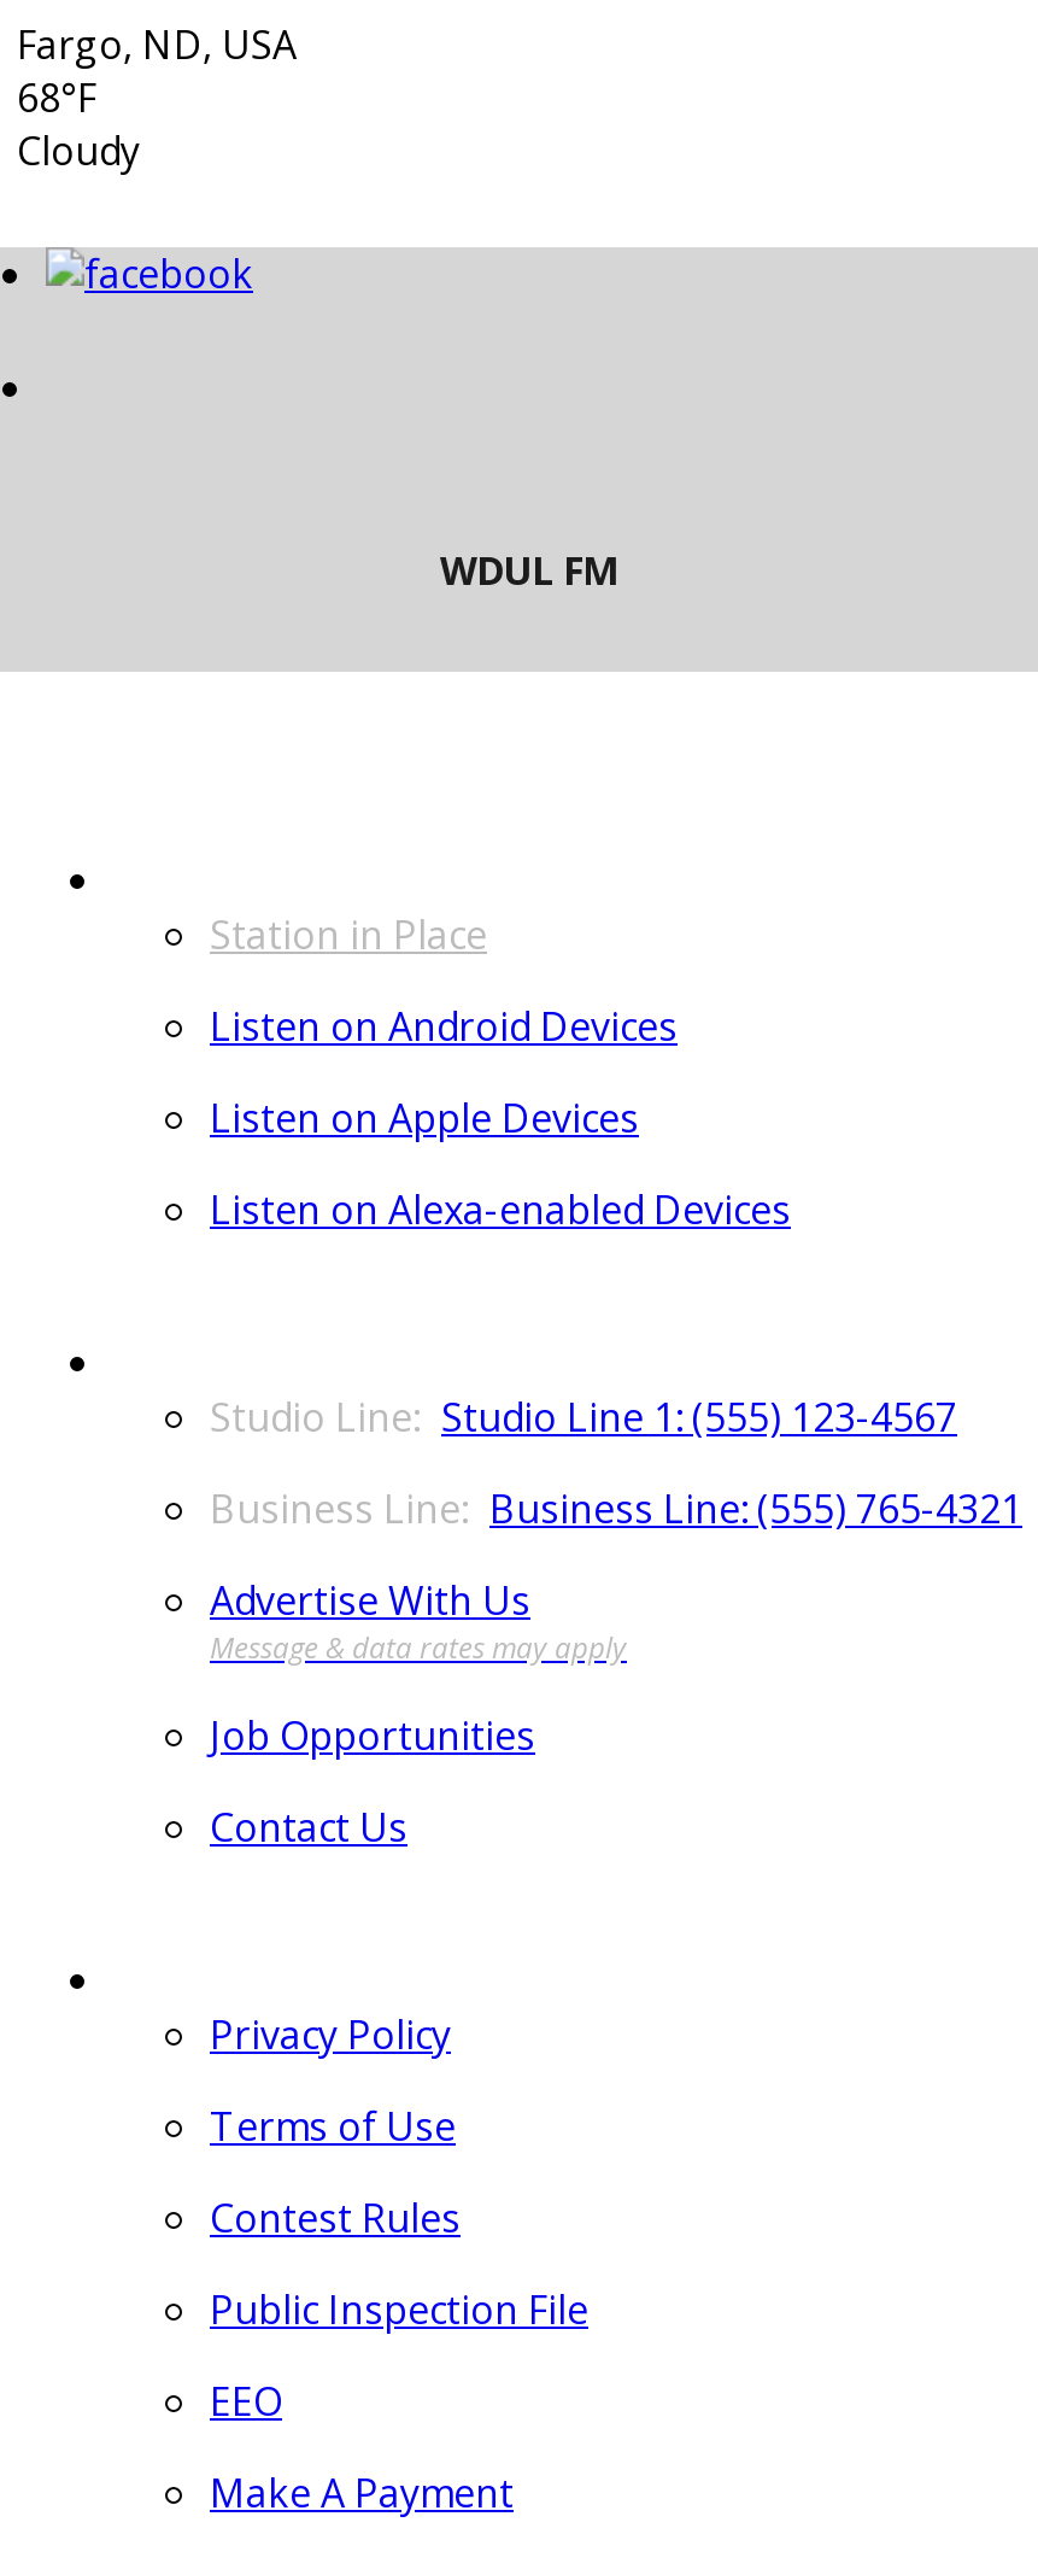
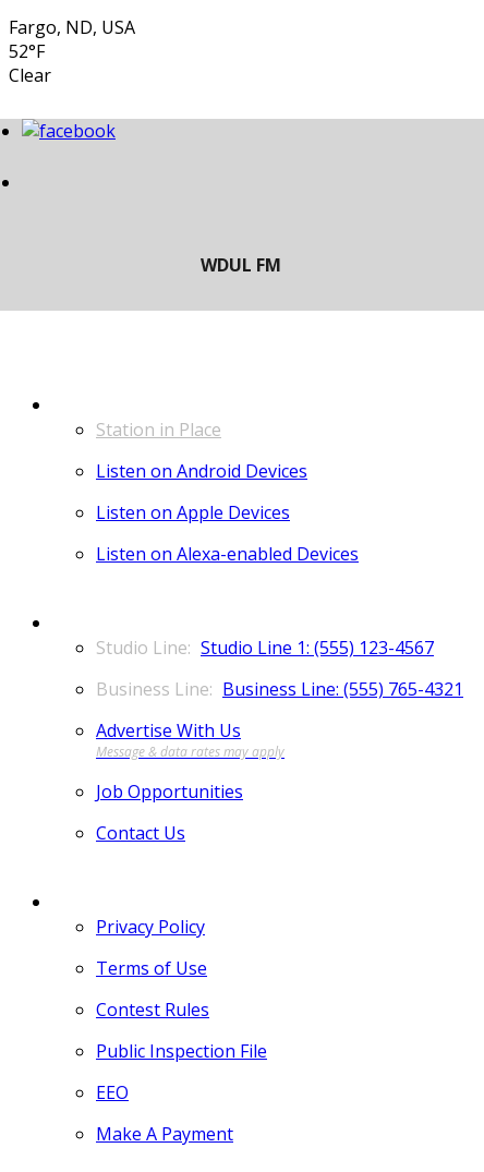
[17,72,140,178] 68°F | Cloudy -> [9,40,51,88] 52°F | Clear

